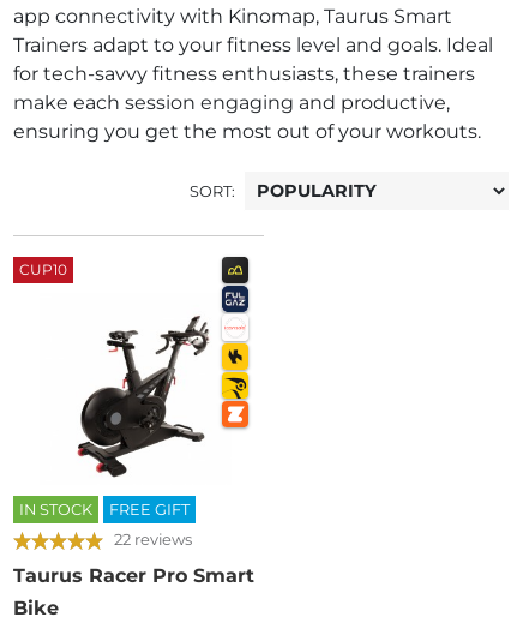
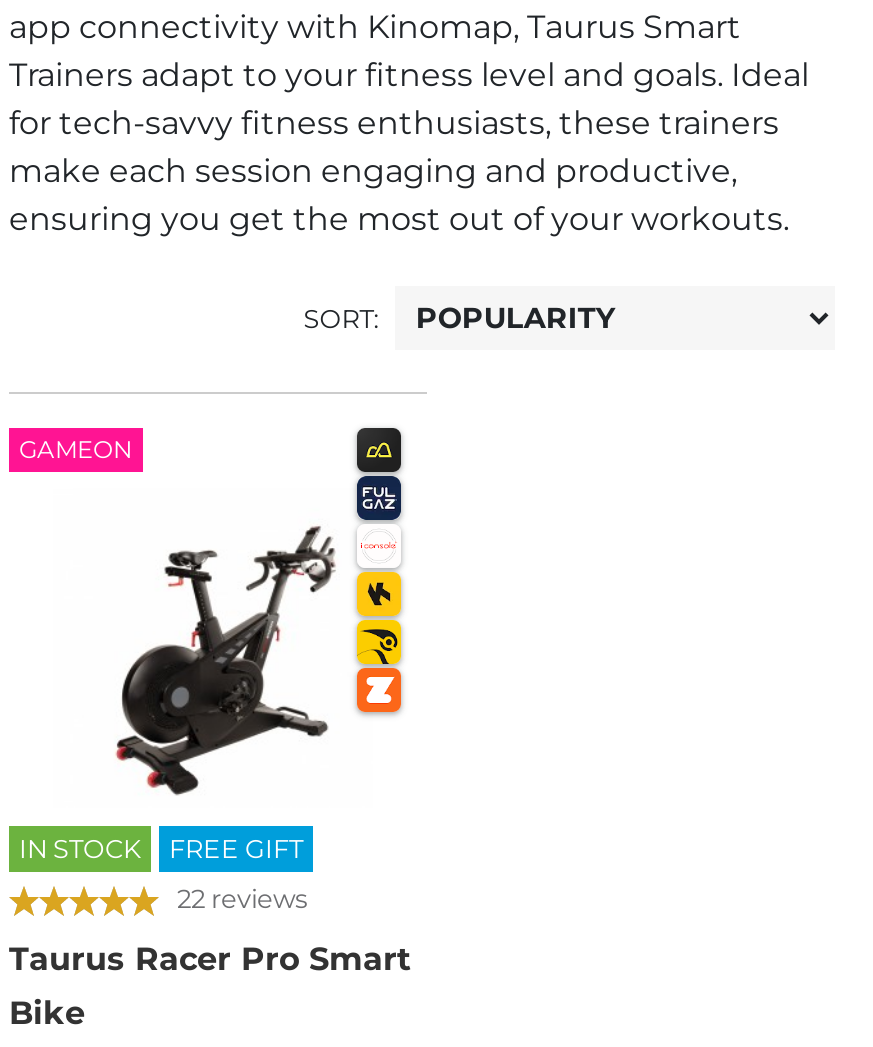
[19,260,67,278] CUP10 -> [19,433,133,463] GAMEON

